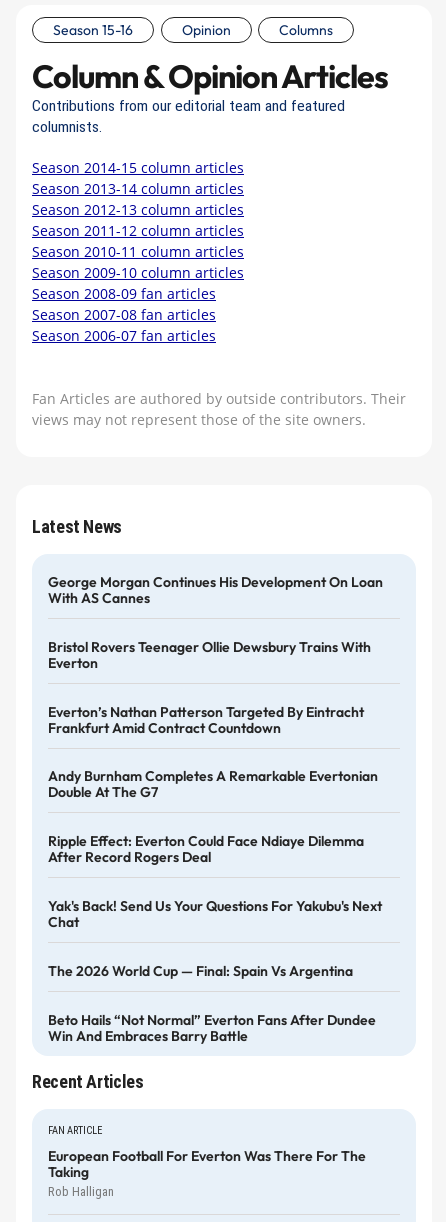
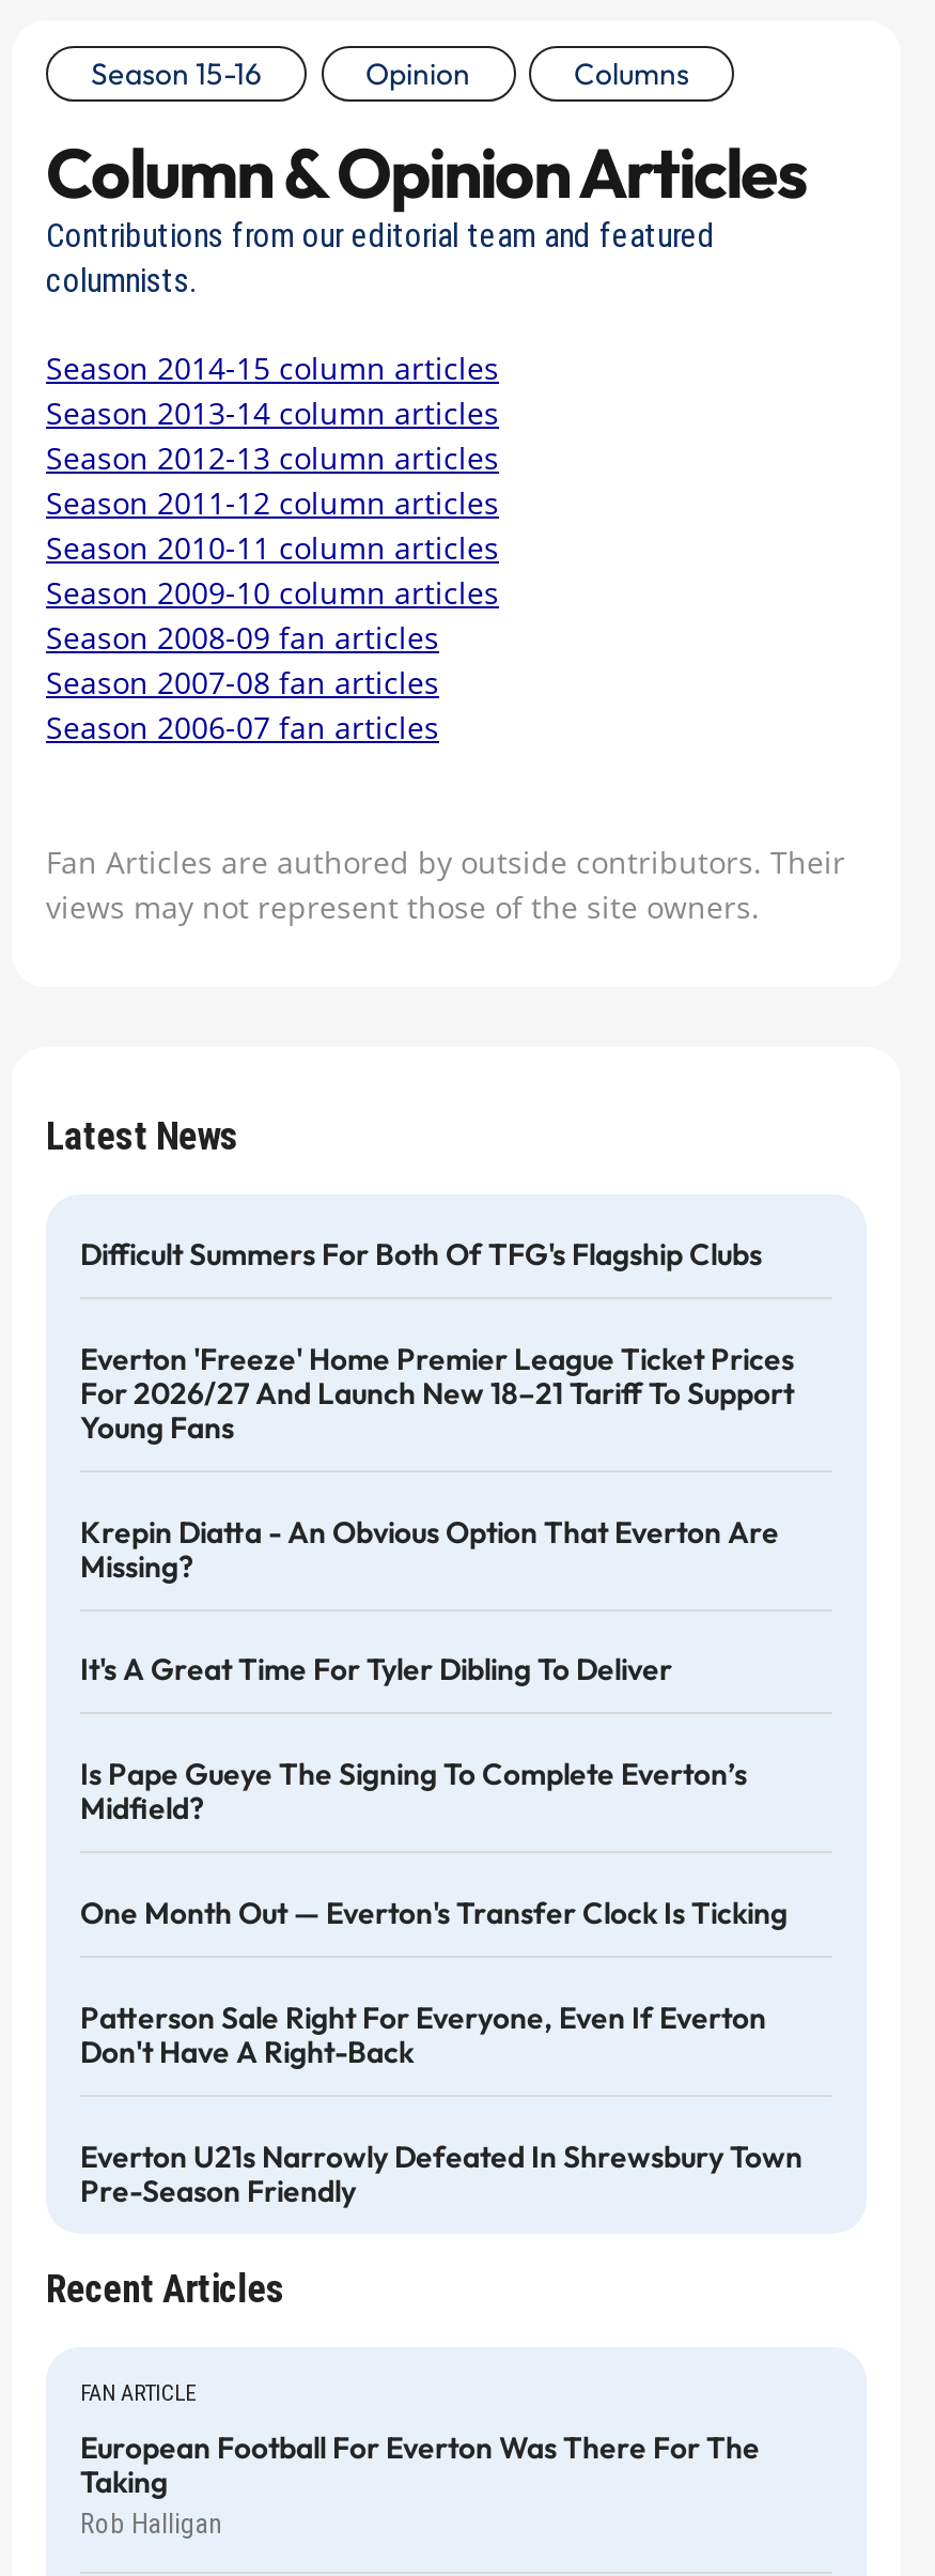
[48,573,383,607] George Morgan Continues His Development On Loan | With AS Cannes -> [80,1235,762,1273] Difficult Summers For Both Of TFG's Flagship Clubs
[48,638,371,672] Bristol Rovers Teenager Ollie Dewsbury Trains With | Everton -> [80,1339,794,1446] Everton 'freeze' Home Premier League Ticket Prices | For 2026/27 And Launch New 18–21 Tariff To Support | Young Fans
[48,703,364,737] Everton’s Nathan Patterson Targeted By Eintracht | Frankfurt Amid Contract Countdown -> [80,1512,779,1585] Krepin Diatta - An Obvious Option That Everton Are | Missing?
[48,767,378,801] Andy Burnham Completes A Remarkable Evertonian | Double At The G7 -> [80,1651,672,1689] It's A Great Time For Tyler Dibling To Deliver
[48,832,364,866] Ripple Effect: Everton Could Face Ndiaye Dilemma | After Record Rogers Deal -> [80,1755,747,1828] Is Pape Gueye The Signing To Complete Everton’s | Midfield?
[48,897,382,931] Yak's Back! Send Us Your Questions For Yakubu's Next | Chat -> [80,1894,788,1932] One Month Out — Everton's Transfer Clock Is Ticking
[48,962,353,980] The 2026 World Cup — Final: Spain Vs Argentina -> [80,1998,766,2071] Patterson Sale Right For Everyone, Even If Everton | Don't Have A Right-Back
[48,1011,376,1045] Beto Hails “not Normal” Everton Fans After Dundee | Win And Embraces Barry Battle -> [80,2137,802,2210] Everton U21s Narrowly Defeated In Shrewsbury Town | Pre-Season Friendly

